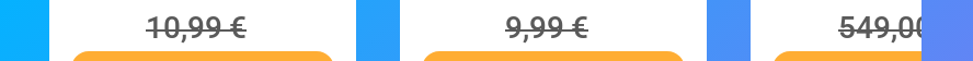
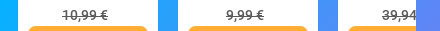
[838,10,957,45] 549,00 € -> [382,7,428,23] 39,94 €

